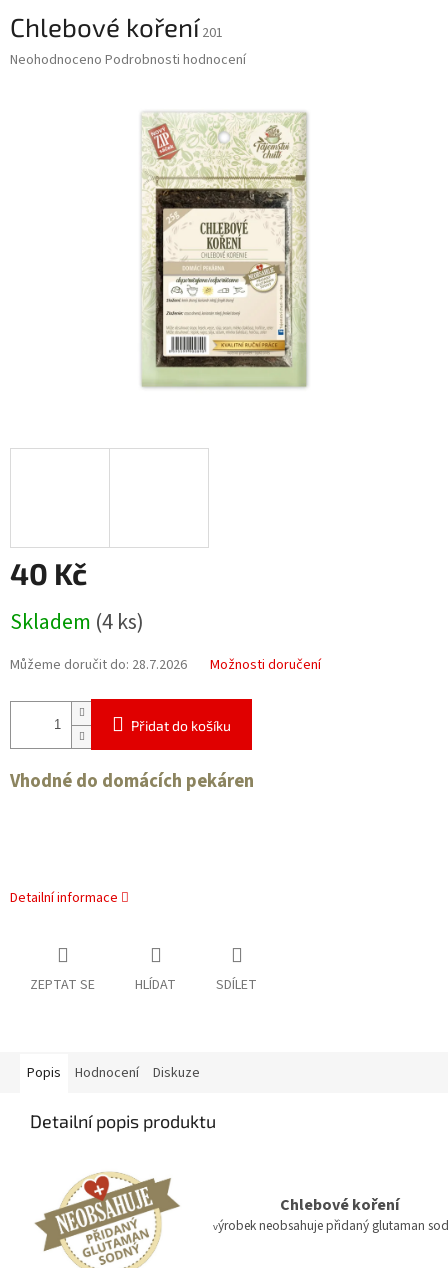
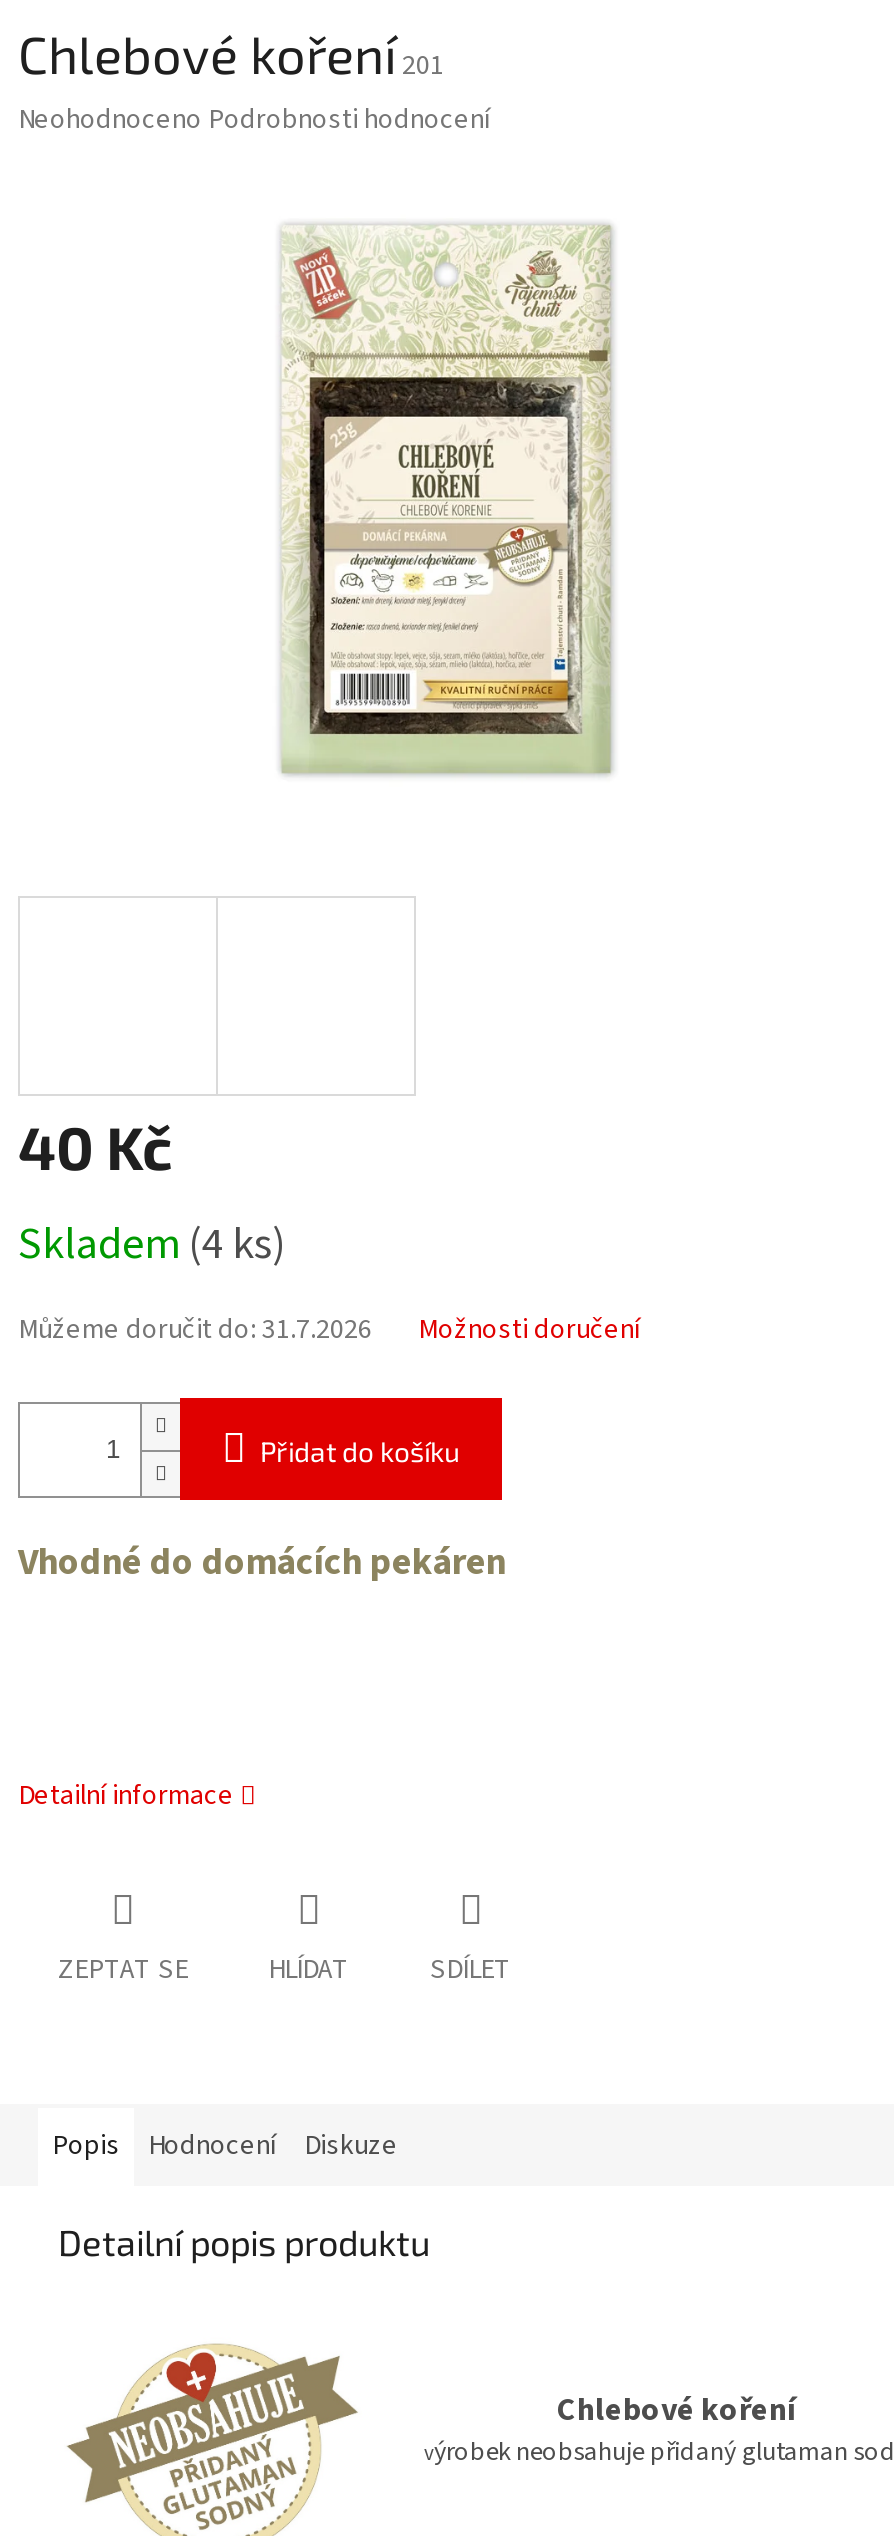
[10,655,187,675] Můžeme doručit do: 28.7.2026 -> [18,1311,372,1351] Můžeme doručit do: 31.7.2026

